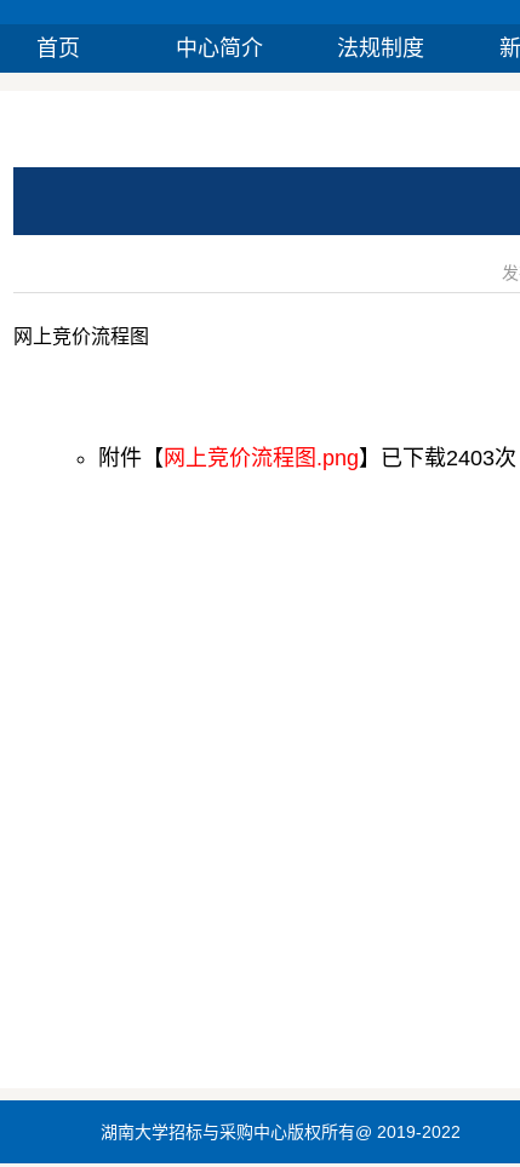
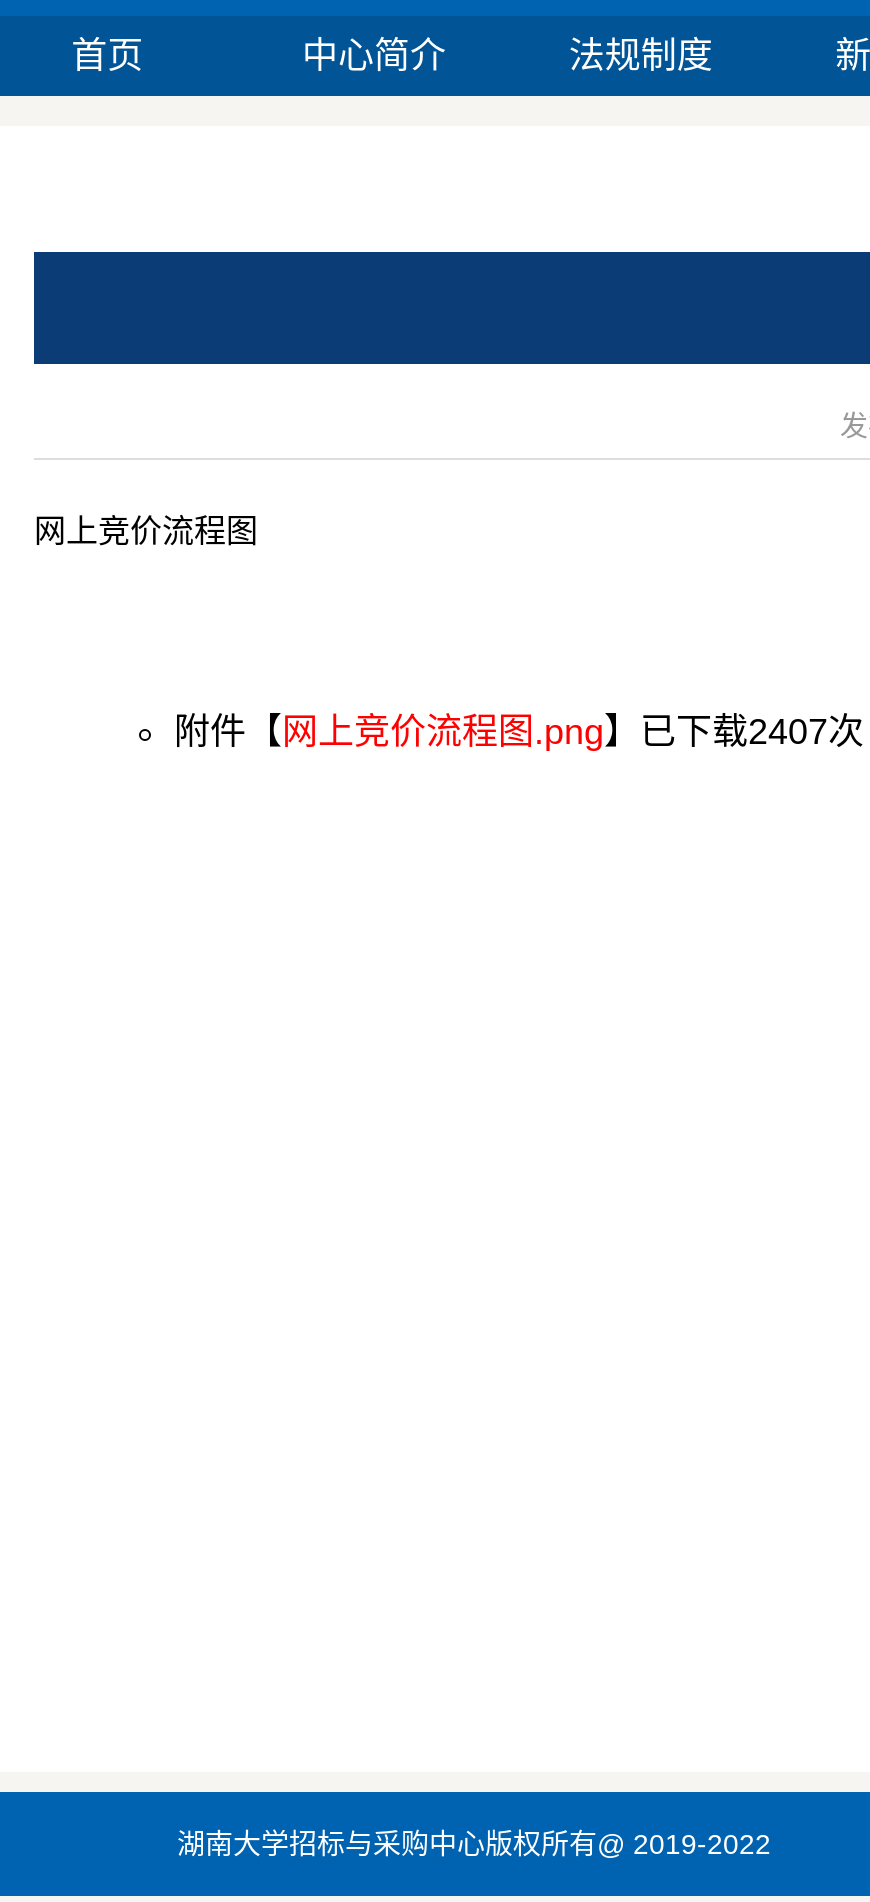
[98,446,516,470] 附件【网上竞价流程图.png】已下载2403次 -> [174,712,864,752] 附件【网上竞价流程图.png】已下载2407次

